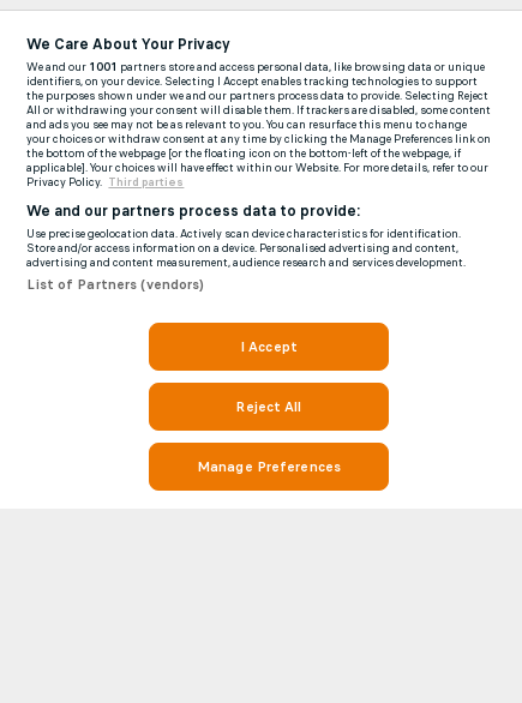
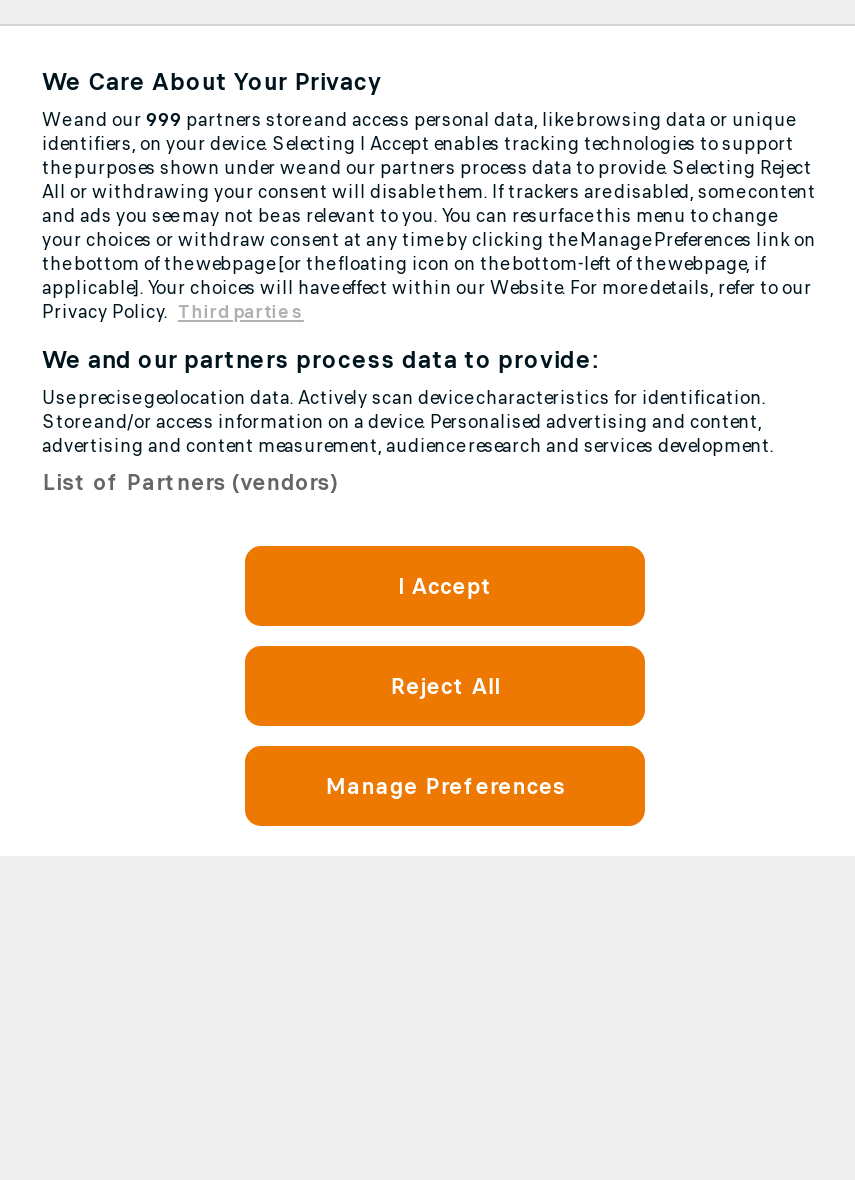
[27,60,485,74] We and our 1001 partners store and access personal data, like browsing data or unique -> [42,108,794,132] We and our 999 partners store and access personal data, like browsing data or unique

